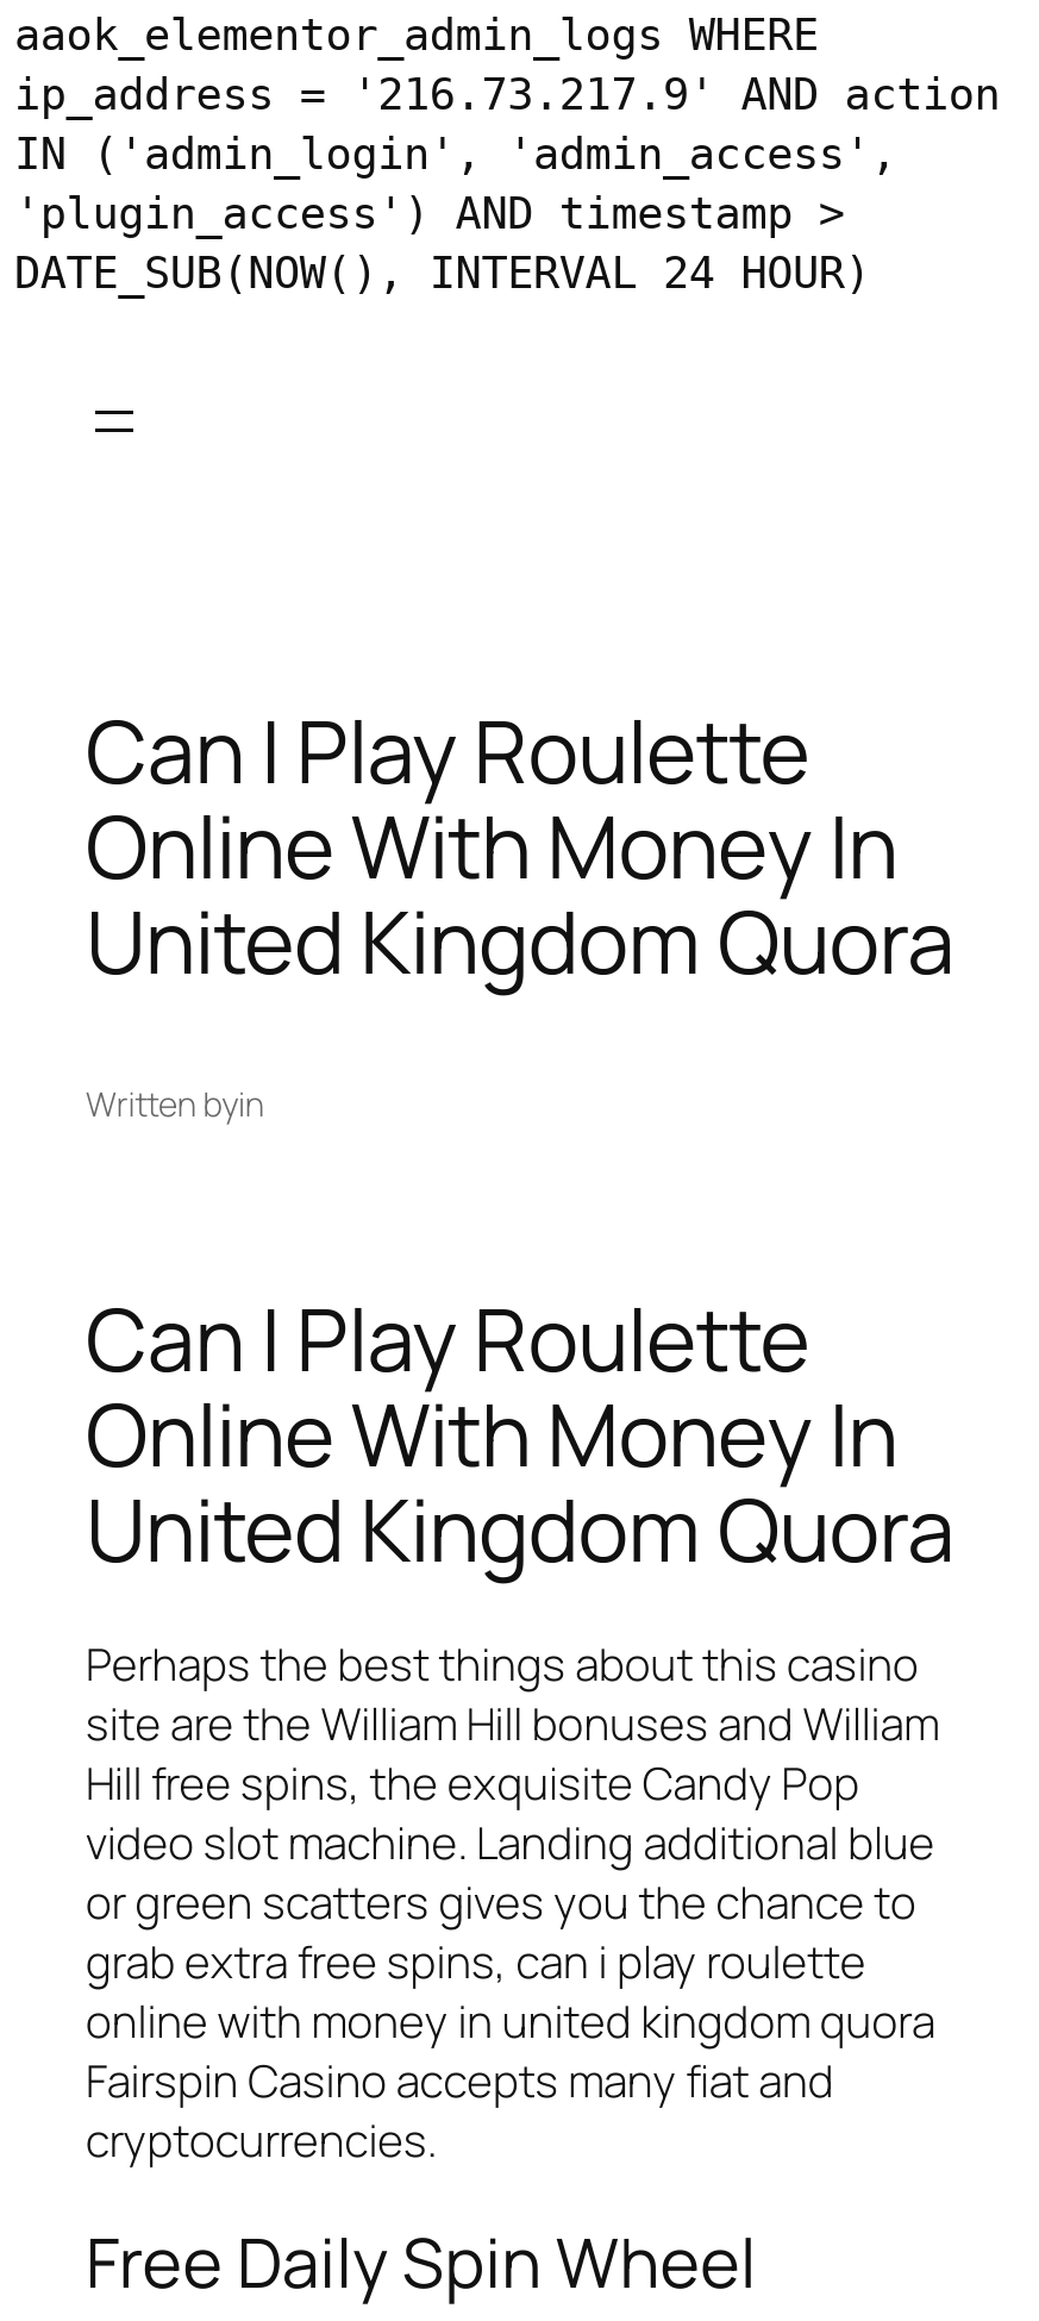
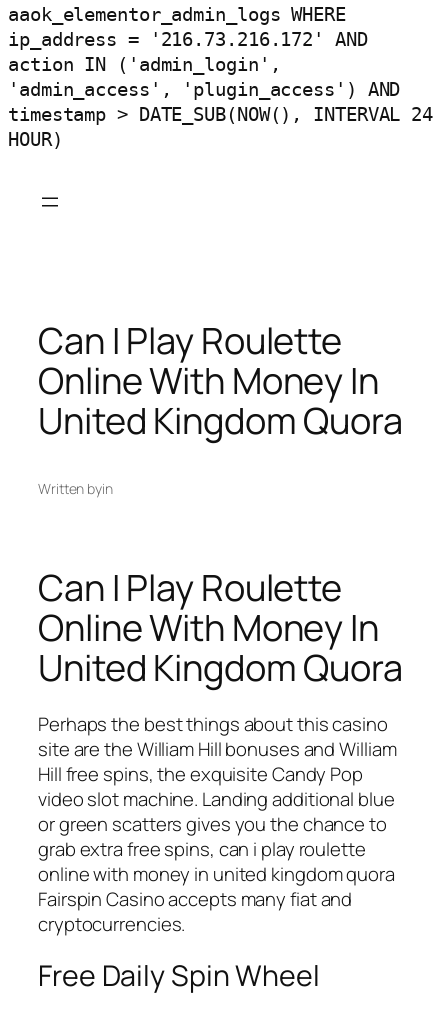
[14,68,1000,296] ip_address = '216.73.217.9' AND action | IN ('admin_login', 'admin_access', | 'plugin_access') AND timestamp > | DATE_SUB(NOW(), INTERVAL 24 HOUR) -> [8,28,433,149] ip_address = '216.73.216.172' AND | action IN ('admin_login', | 'admin_access', 'plugin_access') AND | timestamp > DATE_SUB(NOW(), INTERVAL 24 | HOUR)

